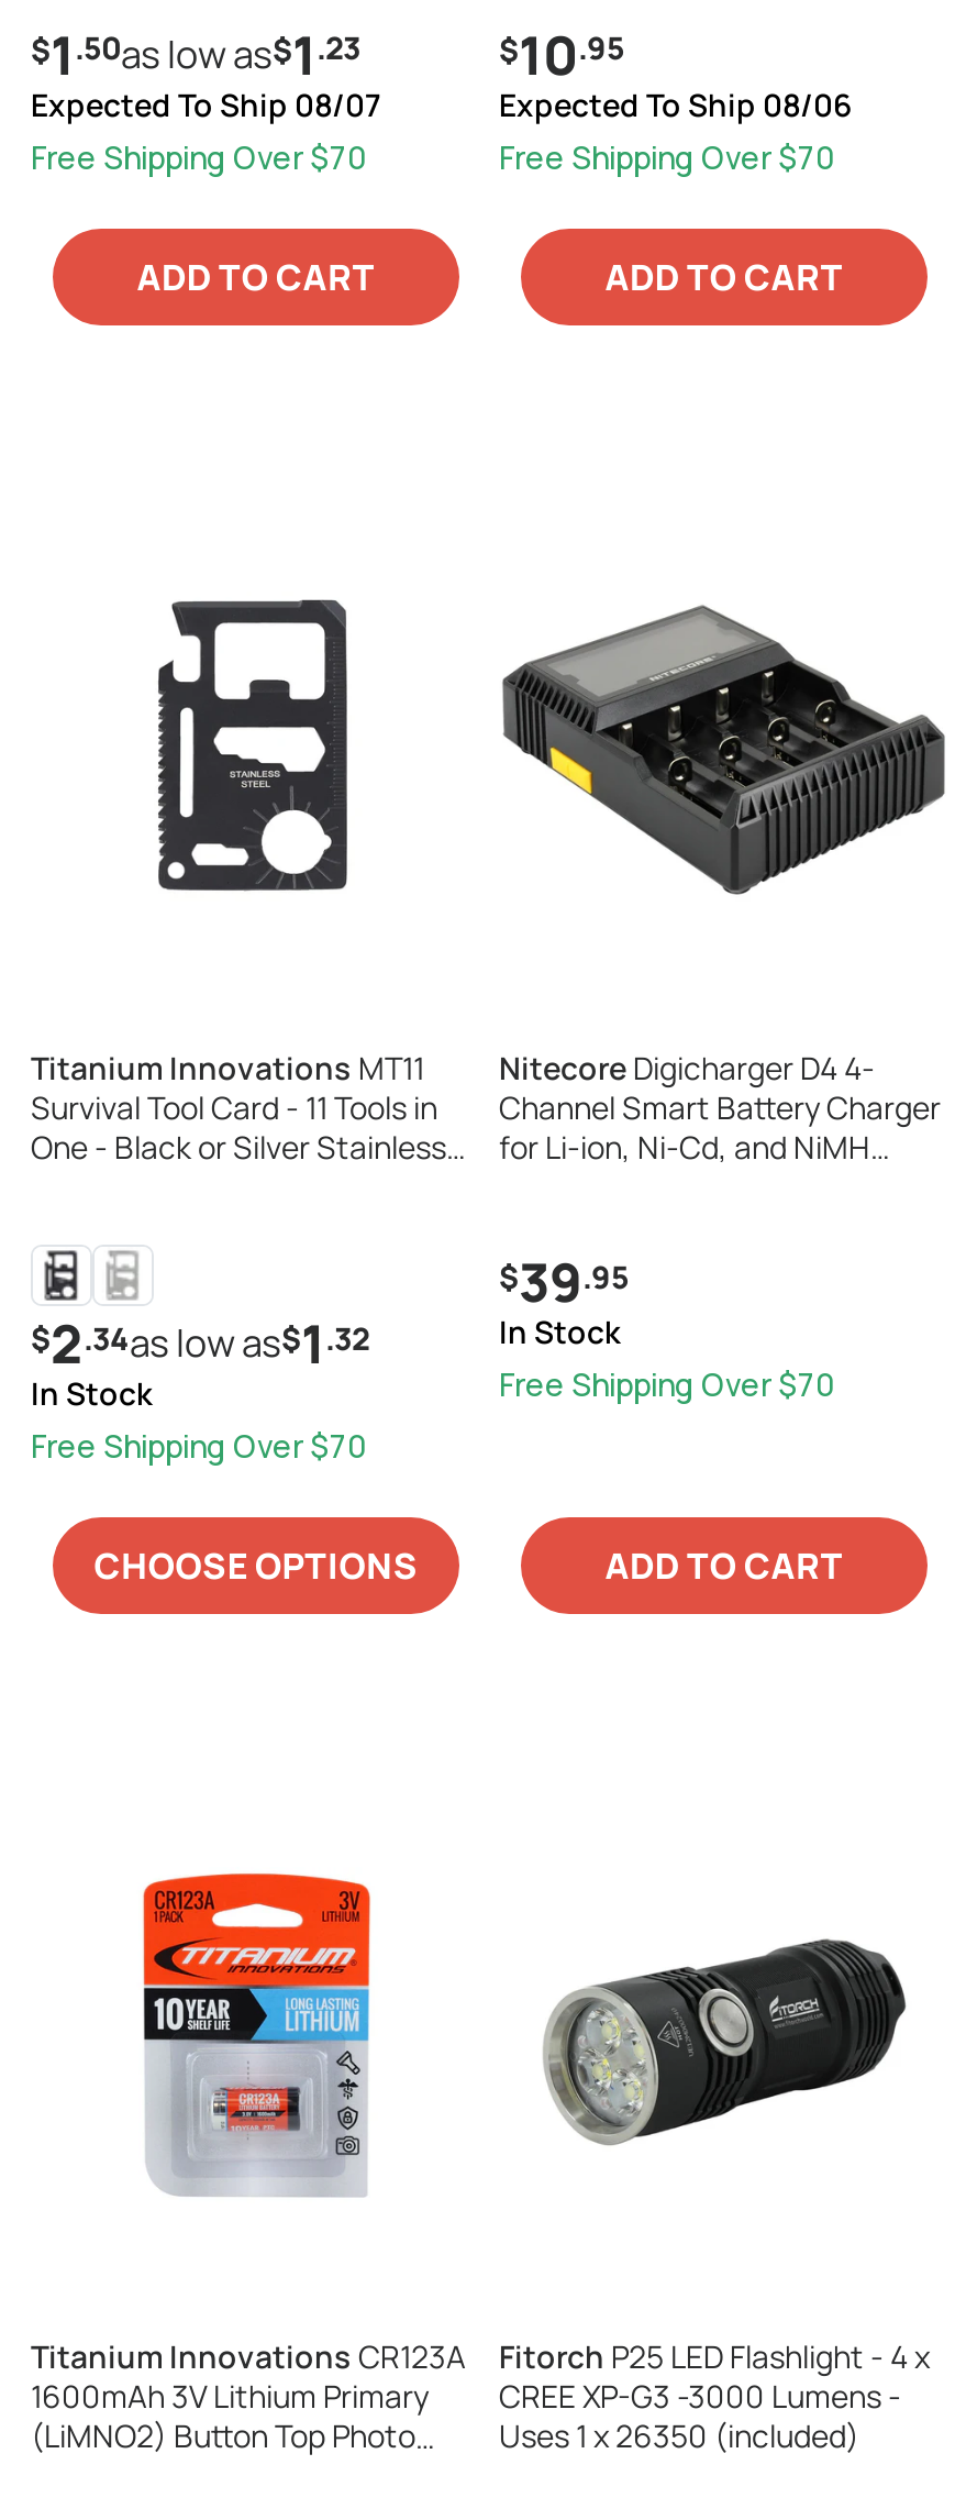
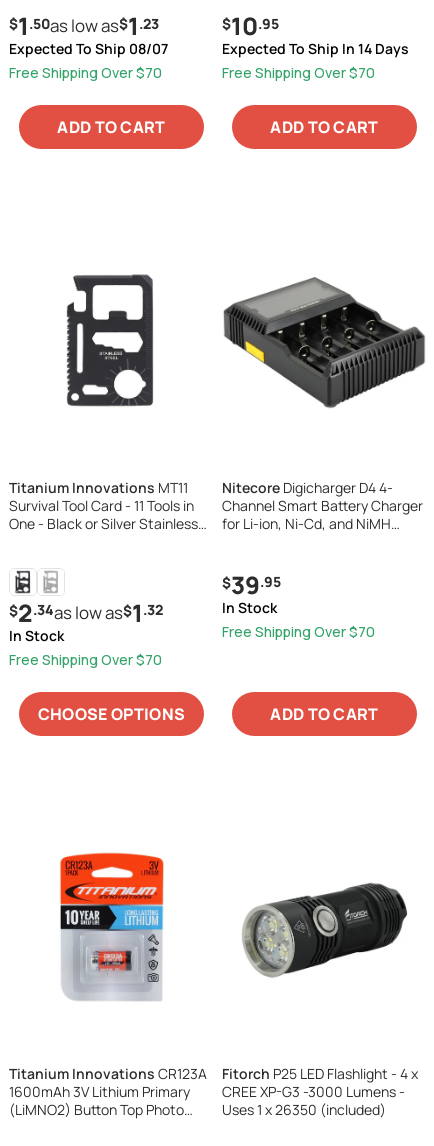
[499,83,853,125] Expected To Ship 08/06 -> [222,39,409,58] Expected To Ship In 14 Days

